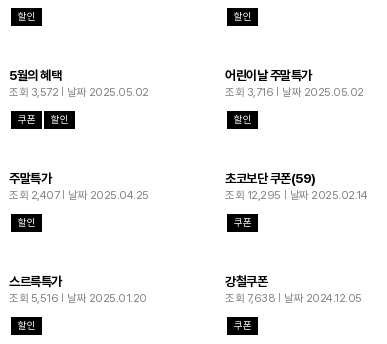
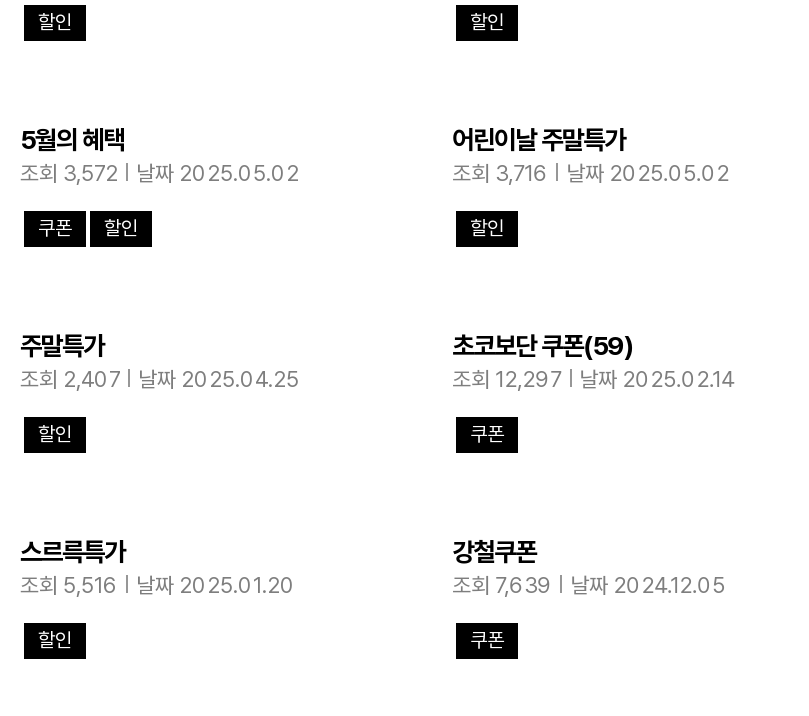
[225,189,367,202] 조회 12,295 날짜 2025.02.14 -> [452,367,734,393] 조회 12,297 날짜 2025.02.14
[225,292,362,305] 조회 7,638 날짜 2024.12.05 -> [452,573,725,599] 조회 7,639 날짜 2024.12.05

